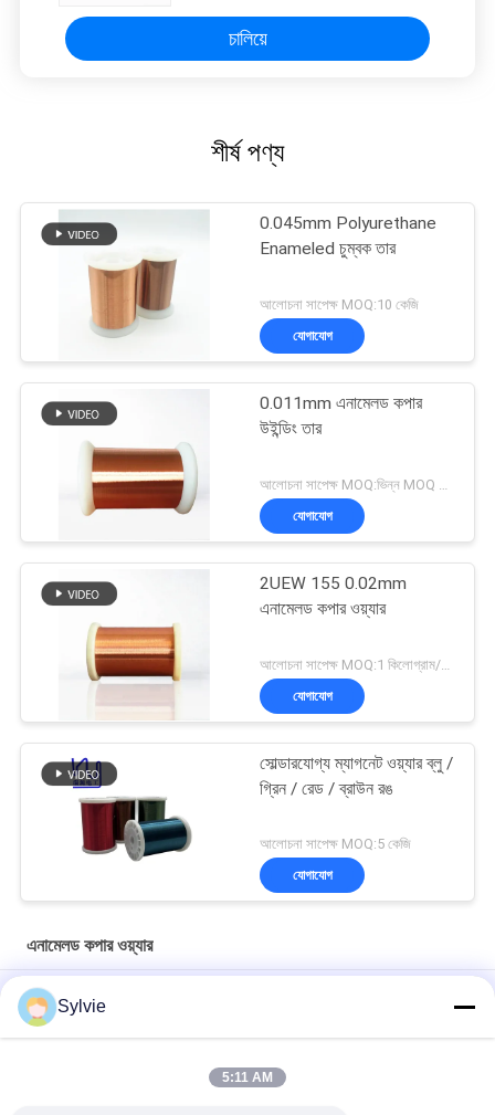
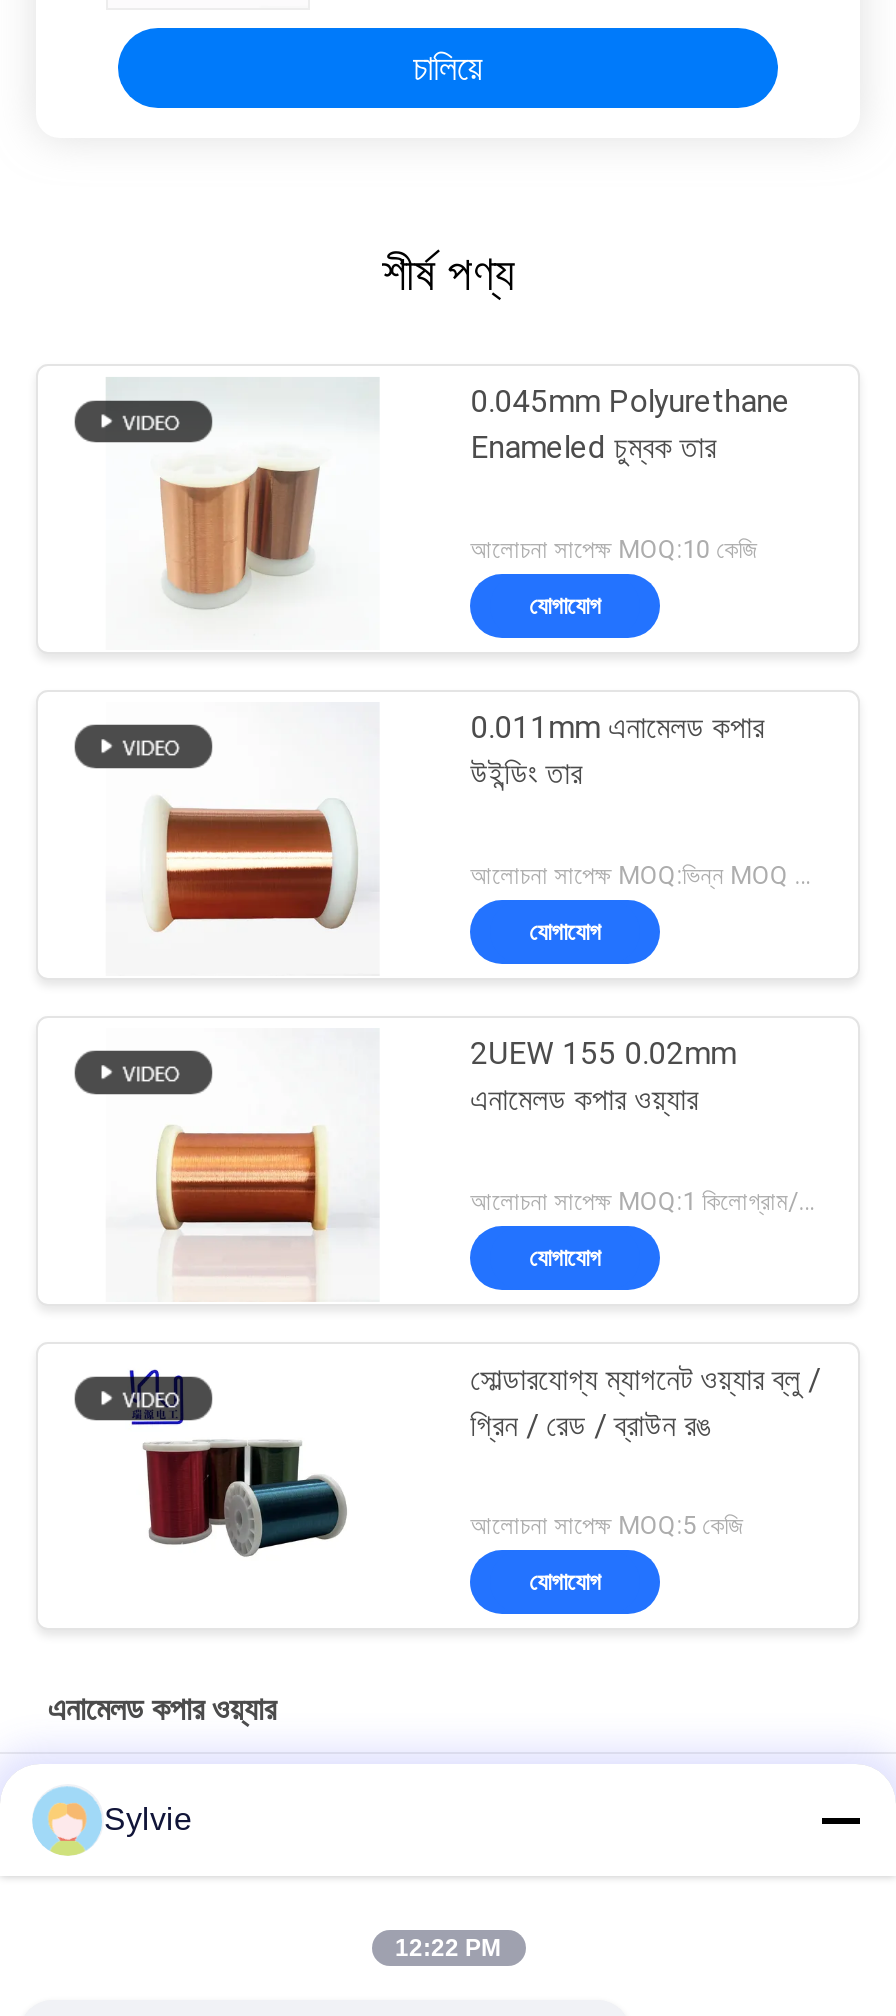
[222,1070,273,1085] 5:11 AM -> [395,1934,501,1962] 12:22 PM

